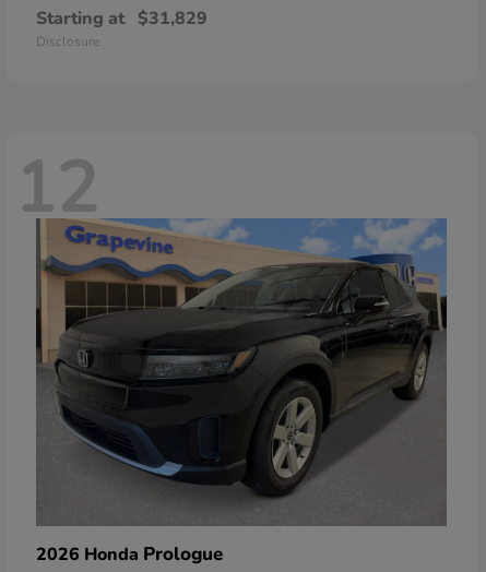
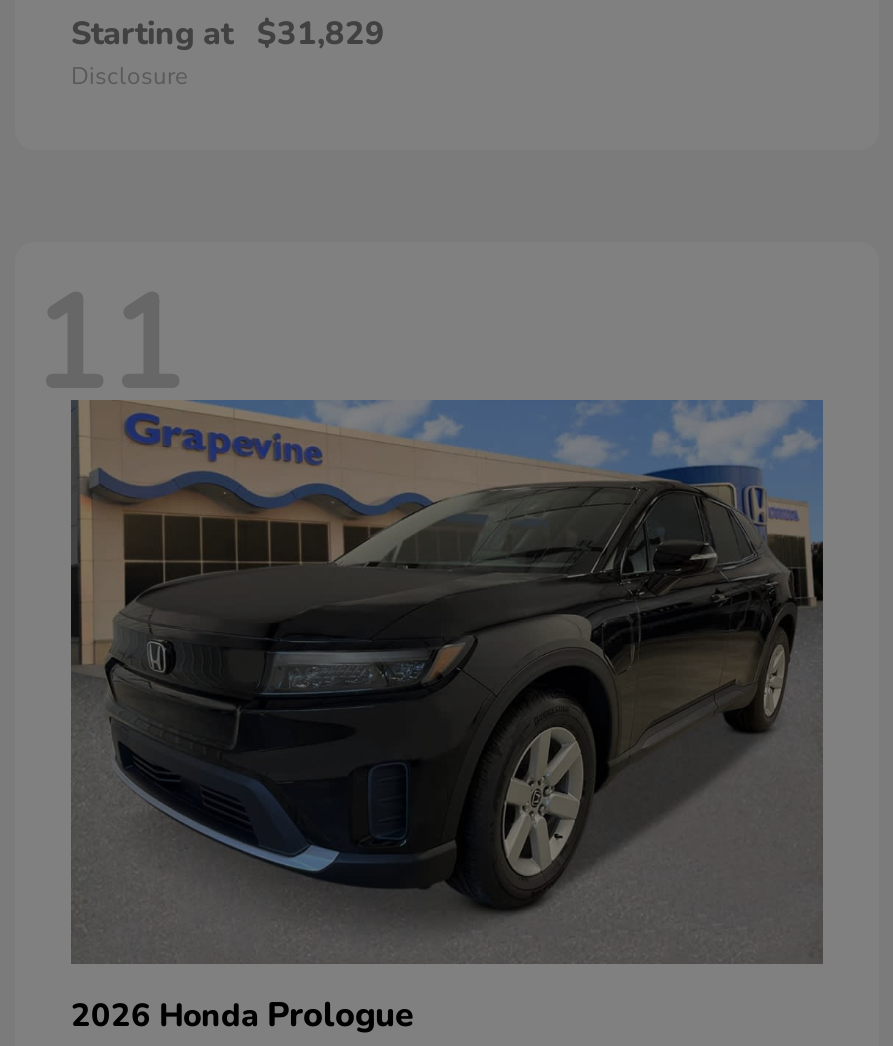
[14,141,97,237] 12 -> [31,258,183,434] 11

